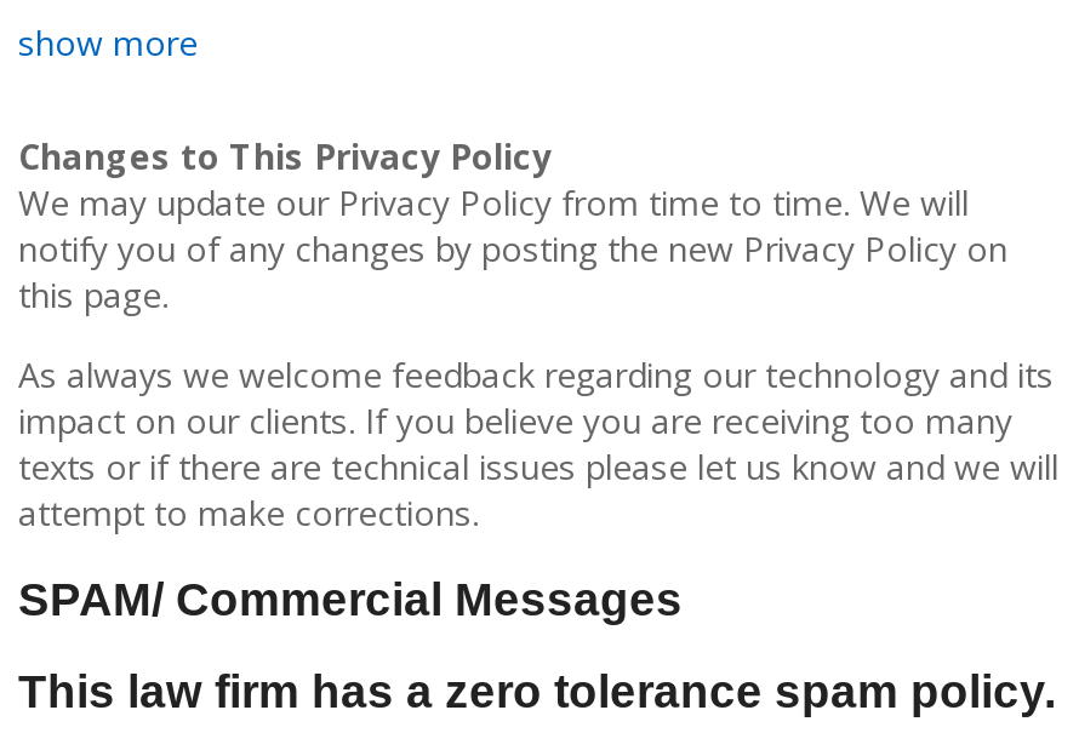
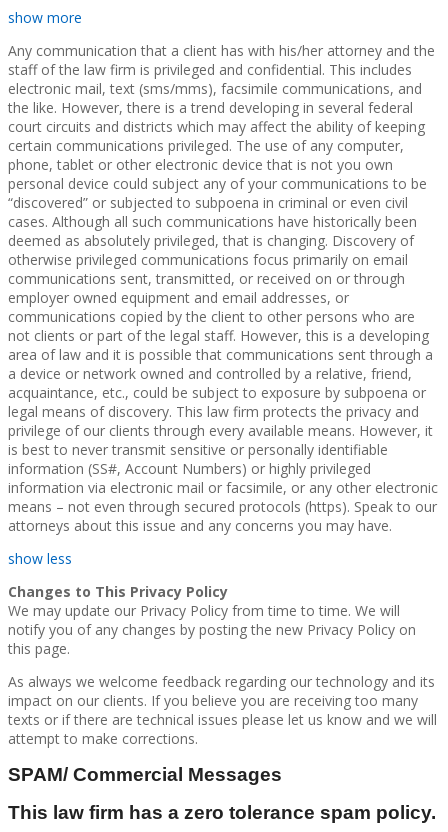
none -> [8,41,438,568] Any communication that a client has with his/her attorney and the | staff of the law firm is privileged and confidential. This includes | electronic mail, text (sms/mms), facsimile communications, and | the like. However, there is a trend developing in several federal | court circuits and districts which may affect the ability of keeping | certain communications privileged. The use of any computer, | phone, tablet or other electronic device that is not you own | personal device could subject any of your communications to be | “discovered” or subjected to subpoena in criminal or even civil | cases. Although all such communications have historically been | deemed as absolutely privileged, that is changing. Discovery of | otherwise privileged communications focus primarily on email | communications sent, transmitted, or received on or through | employer owned equipment and email addresses, or | communications copied by the client to other persons who are | not clients or part of the legal staff. However, this is a developing | area of law and it is possible that communications sent through a | a device or network owned and controlled by a relative, friend, | acquaintance, etc., could be subject to exposure by subpoena or | legal means of discovery. This law firm protects the privacy and | privilege of our clients through every available means. However, it | is best to never transmit sensitive or personally identifiable | information (SS#, Account Numbers) or highly privileged | information via electronic mail or facsimile, or any other electronic | means – not even through secured protocols (https). Speak to our | attorneys about this issue and any concerns you may have. | show less

